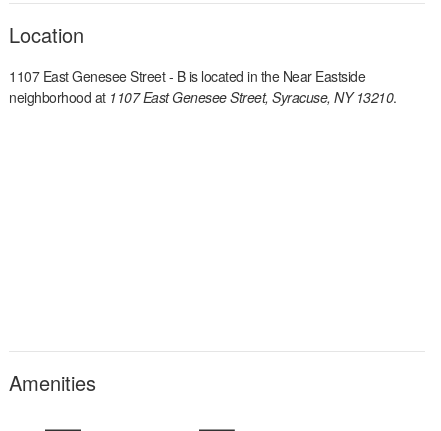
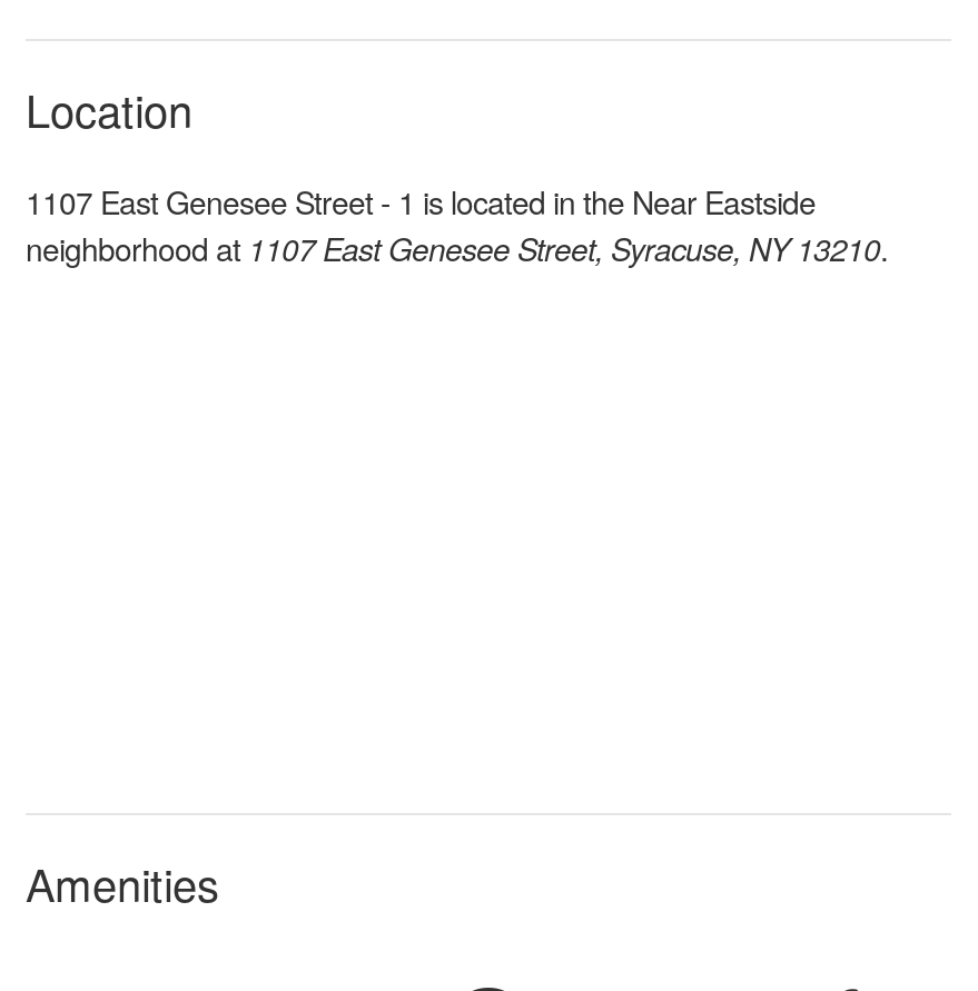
[9,66,365,86] 1107 East Genesee Street - B is located in the Near Eastside -> [26,178,816,223] 1107 East Genesee Street - 1 is located in the Near Eastside

